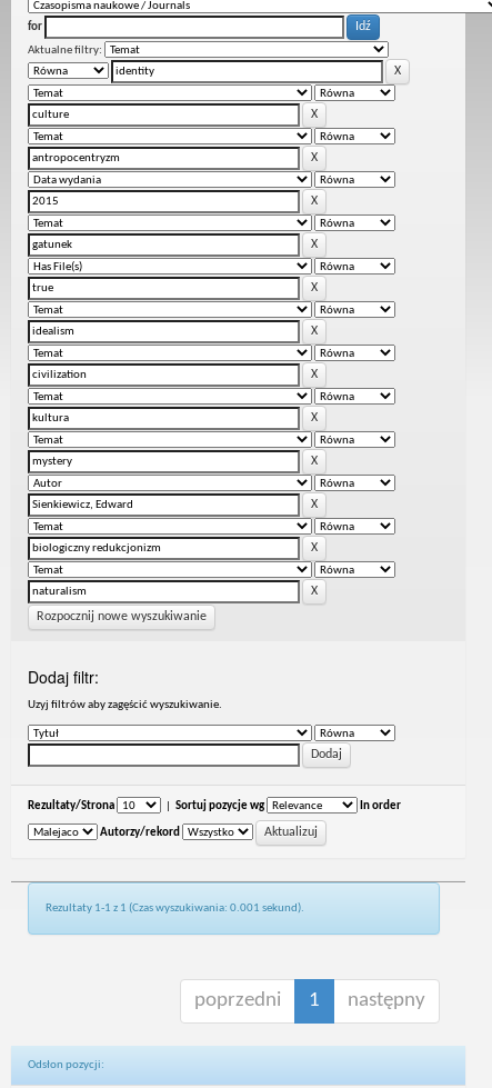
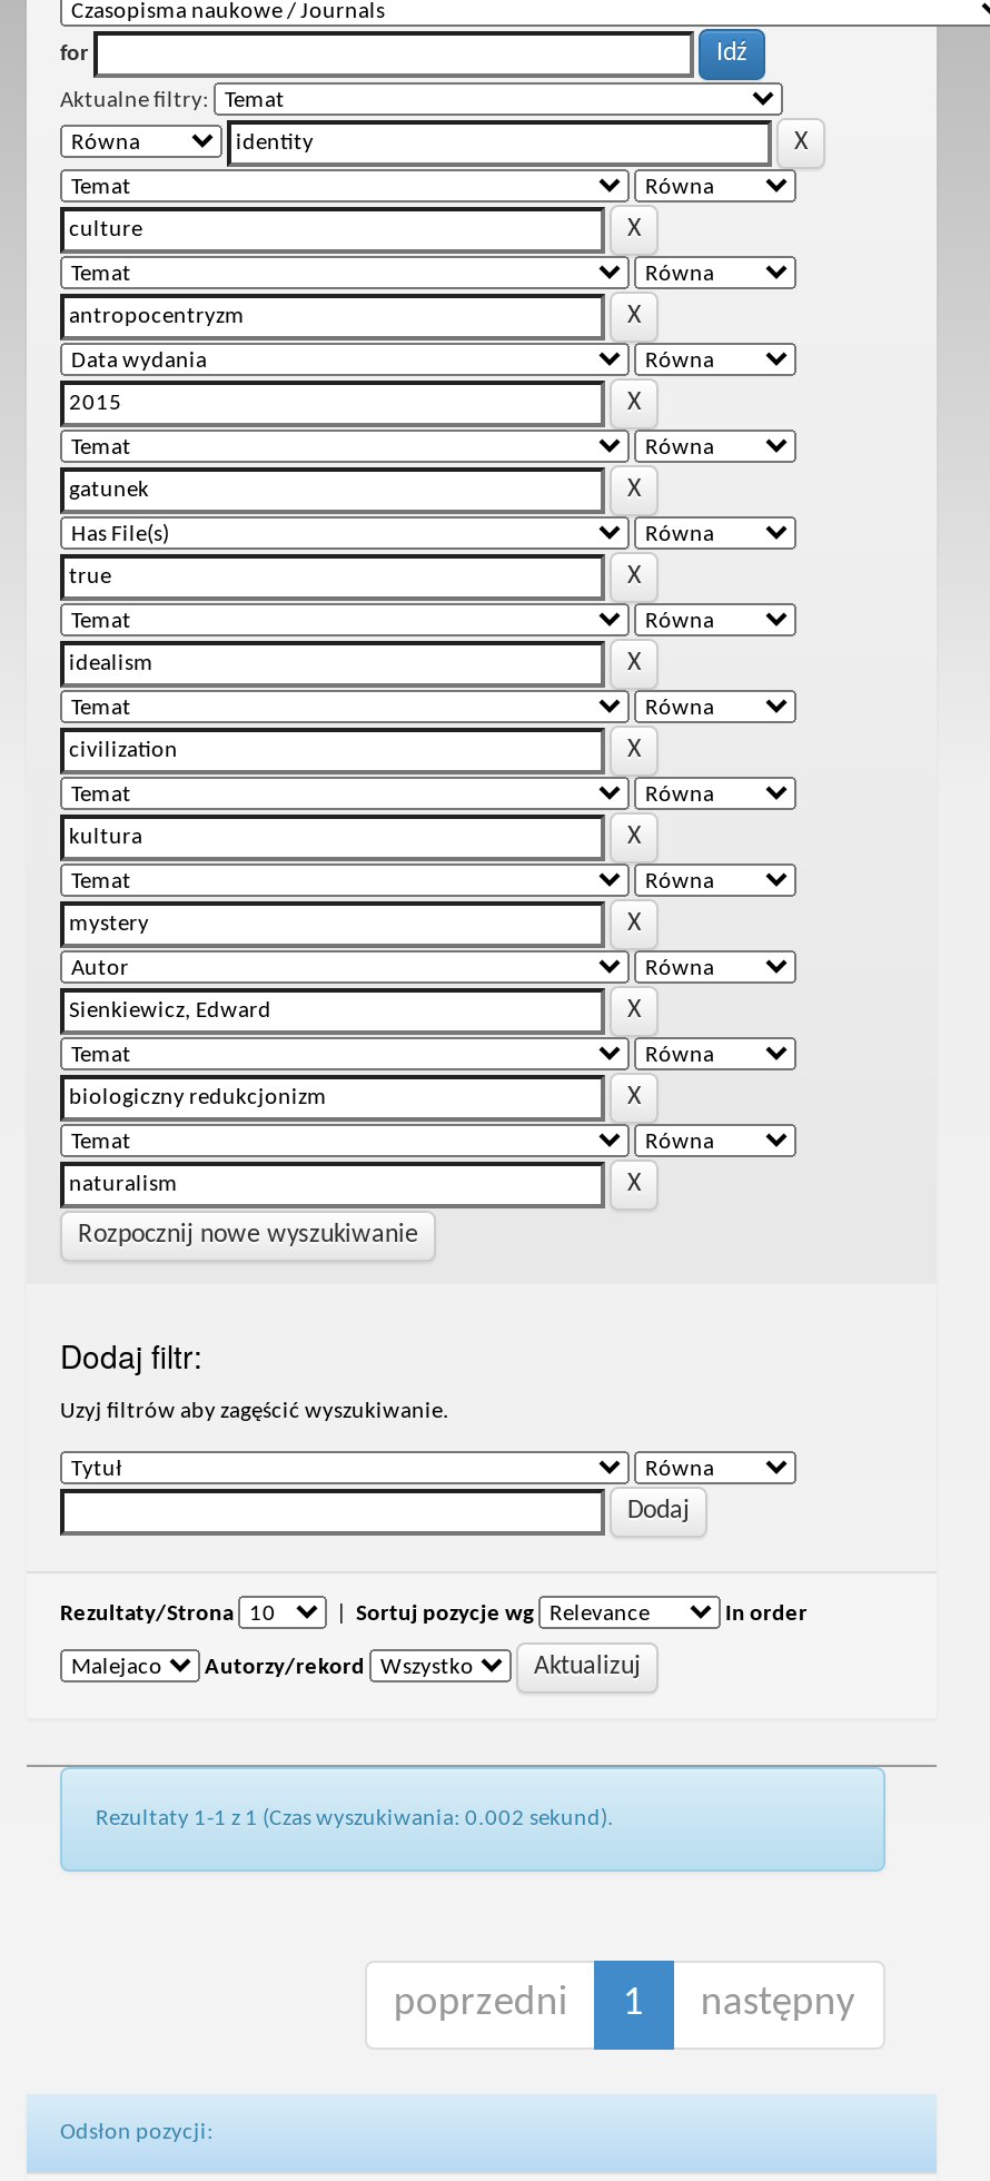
[46,903,304,915] Rezultaty 1-1 z 1 (Czas wyszukiwania: 0.001 sekund). -> [96,1807,614,1832] Rezultaty 1-1 z 1 (Czas wyszukiwania: 0.002 sekund).

